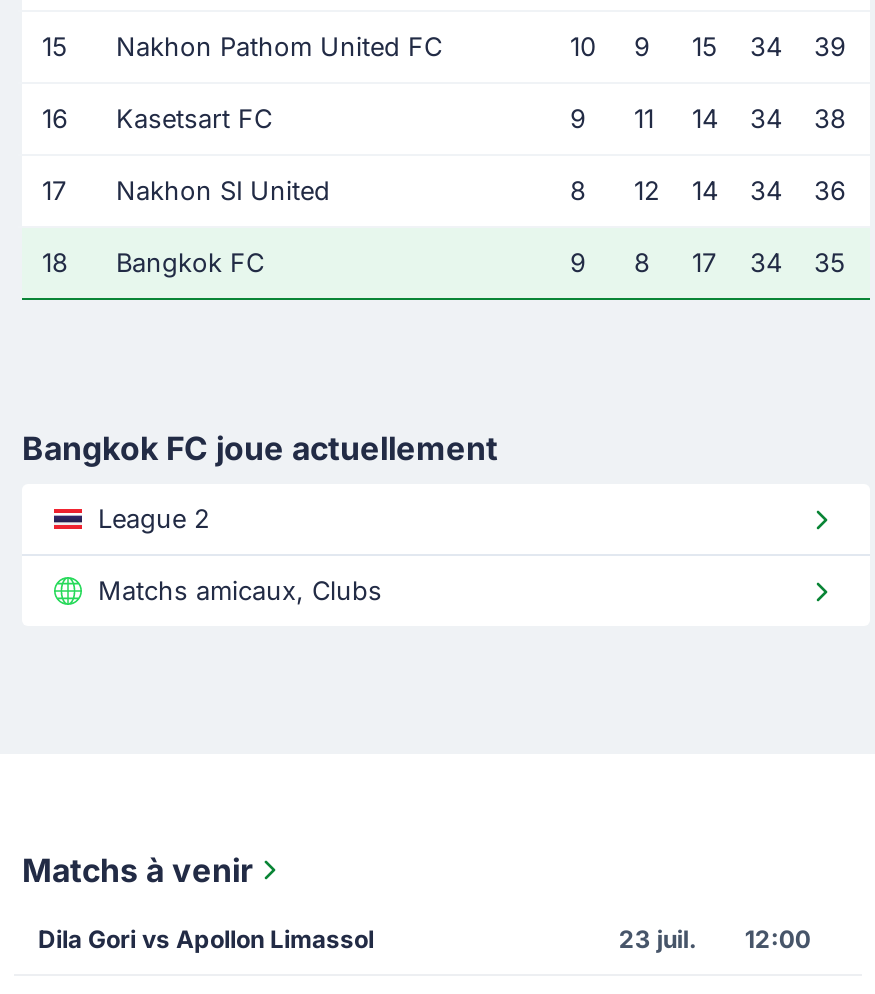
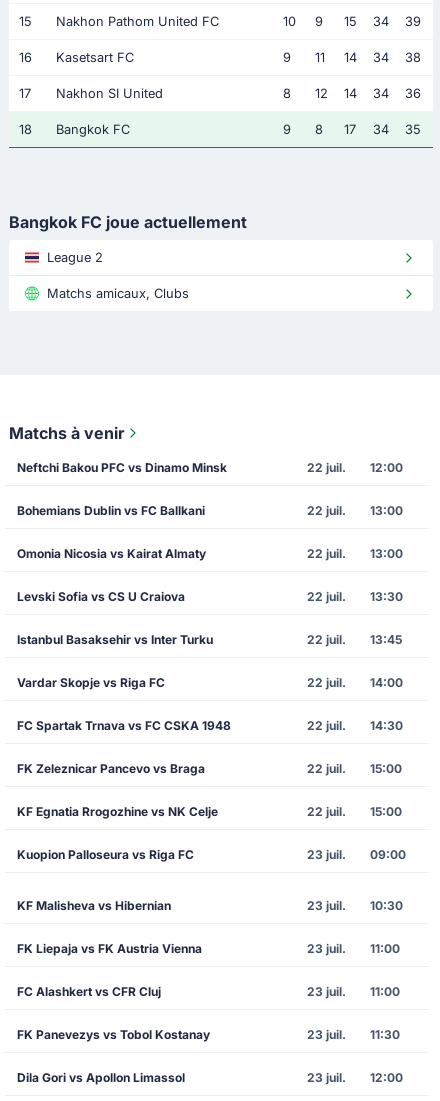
none -> [17,460,406,1042] Neftchi Bakou PFC vs Dinamo Minsk | 22 juil. | 12:00 | Bohemians Dublin vs FC Ballkani | 22 juil. | 13:00 | Omonia Nicosia vs Kairat Almaty | 22 juil. | 13:00 | Levski Sofia vs CS U Craiova | 22 juil. | 13:30 | Istanbul Basaksehir vs Inter Turku | 22 juil. | 13:45 | Vardar Skopje vs Riga FC | 22 juil. | 14:00 | FC Spartak Trnava vs FC CSKA 1948 | 22 juil. | 14:30 | FK Zeleznicar Pancevo vs Braga | 22 juil. | 15:00 | KF Egnatia Rrogozhine vs NK Celje | 22 juil. | 15:00 | Kuopion Palloseura vs Riga FC | 23 juil. | 09:00 | KF Malisheva vs Hibernian | 23 juil. | 10:30 | FK Liepaja vs FK Austria Vienna | 23 juil. | 11:00 | FC Alashkert vs CFR Cluj | 23 juil. | 11:00 | FK Panevezys vs Tobol Kostanay | 23 juil. | 11:30

